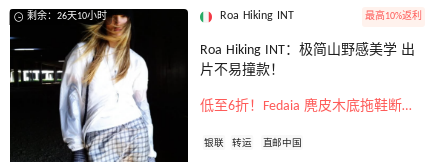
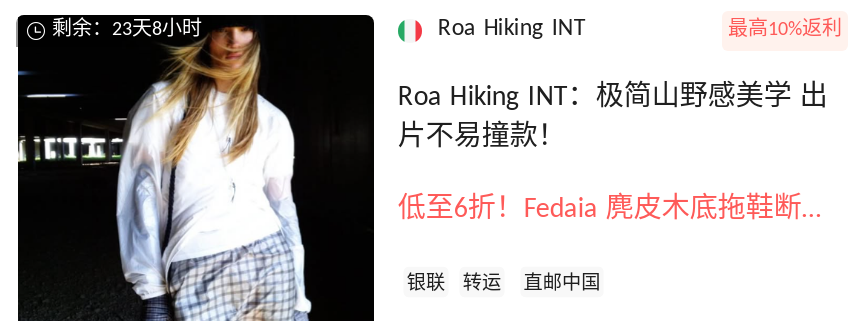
[27,11,107,22] 剩余：26天10小时 -> [52,18,202,40] 剩余：23天8小时

